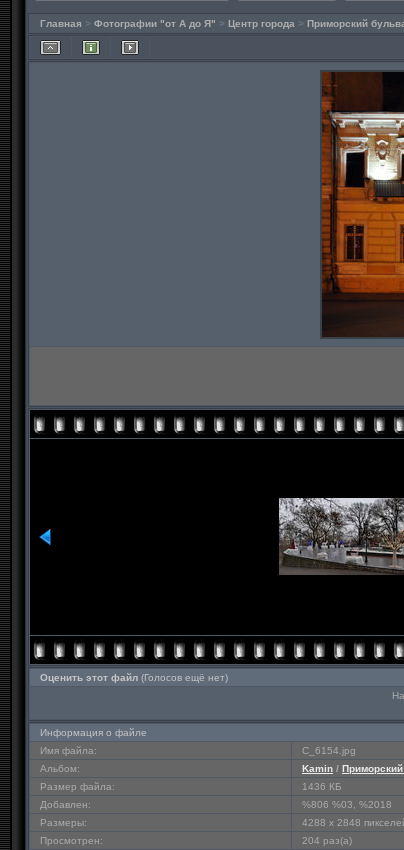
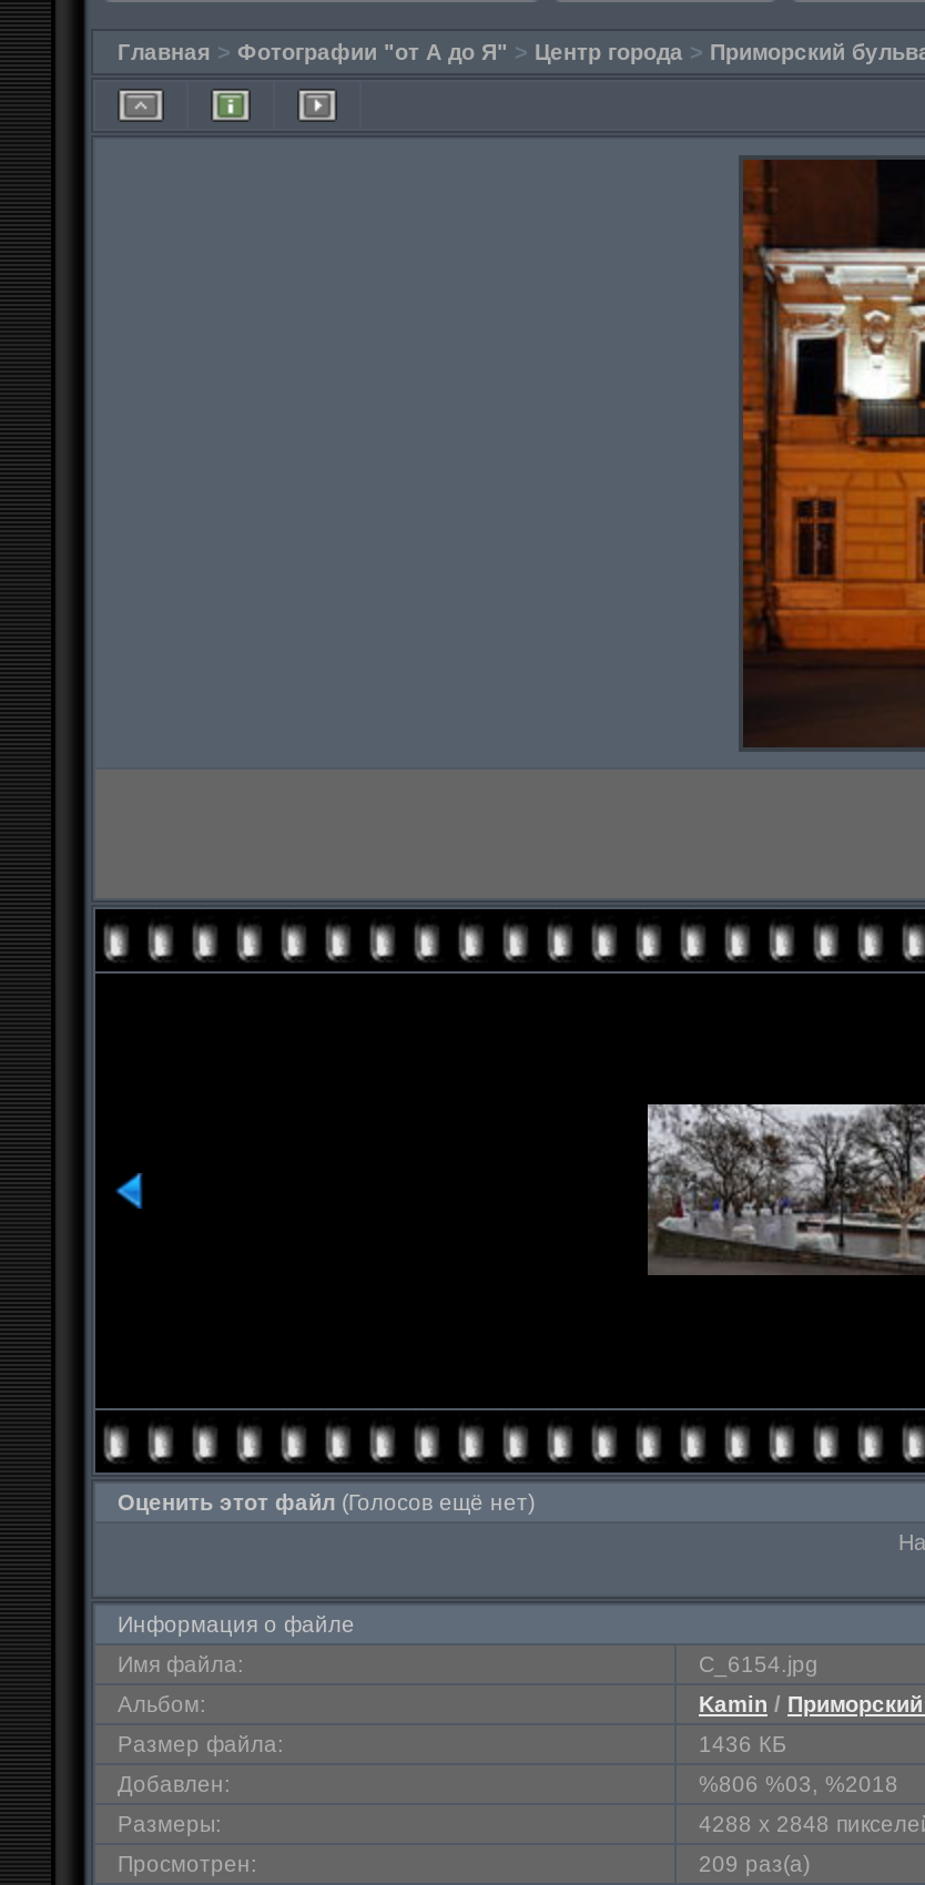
[302,835,352,846] 204 раз(а) -> [699,1852,810,1876] 209 раз(а)

